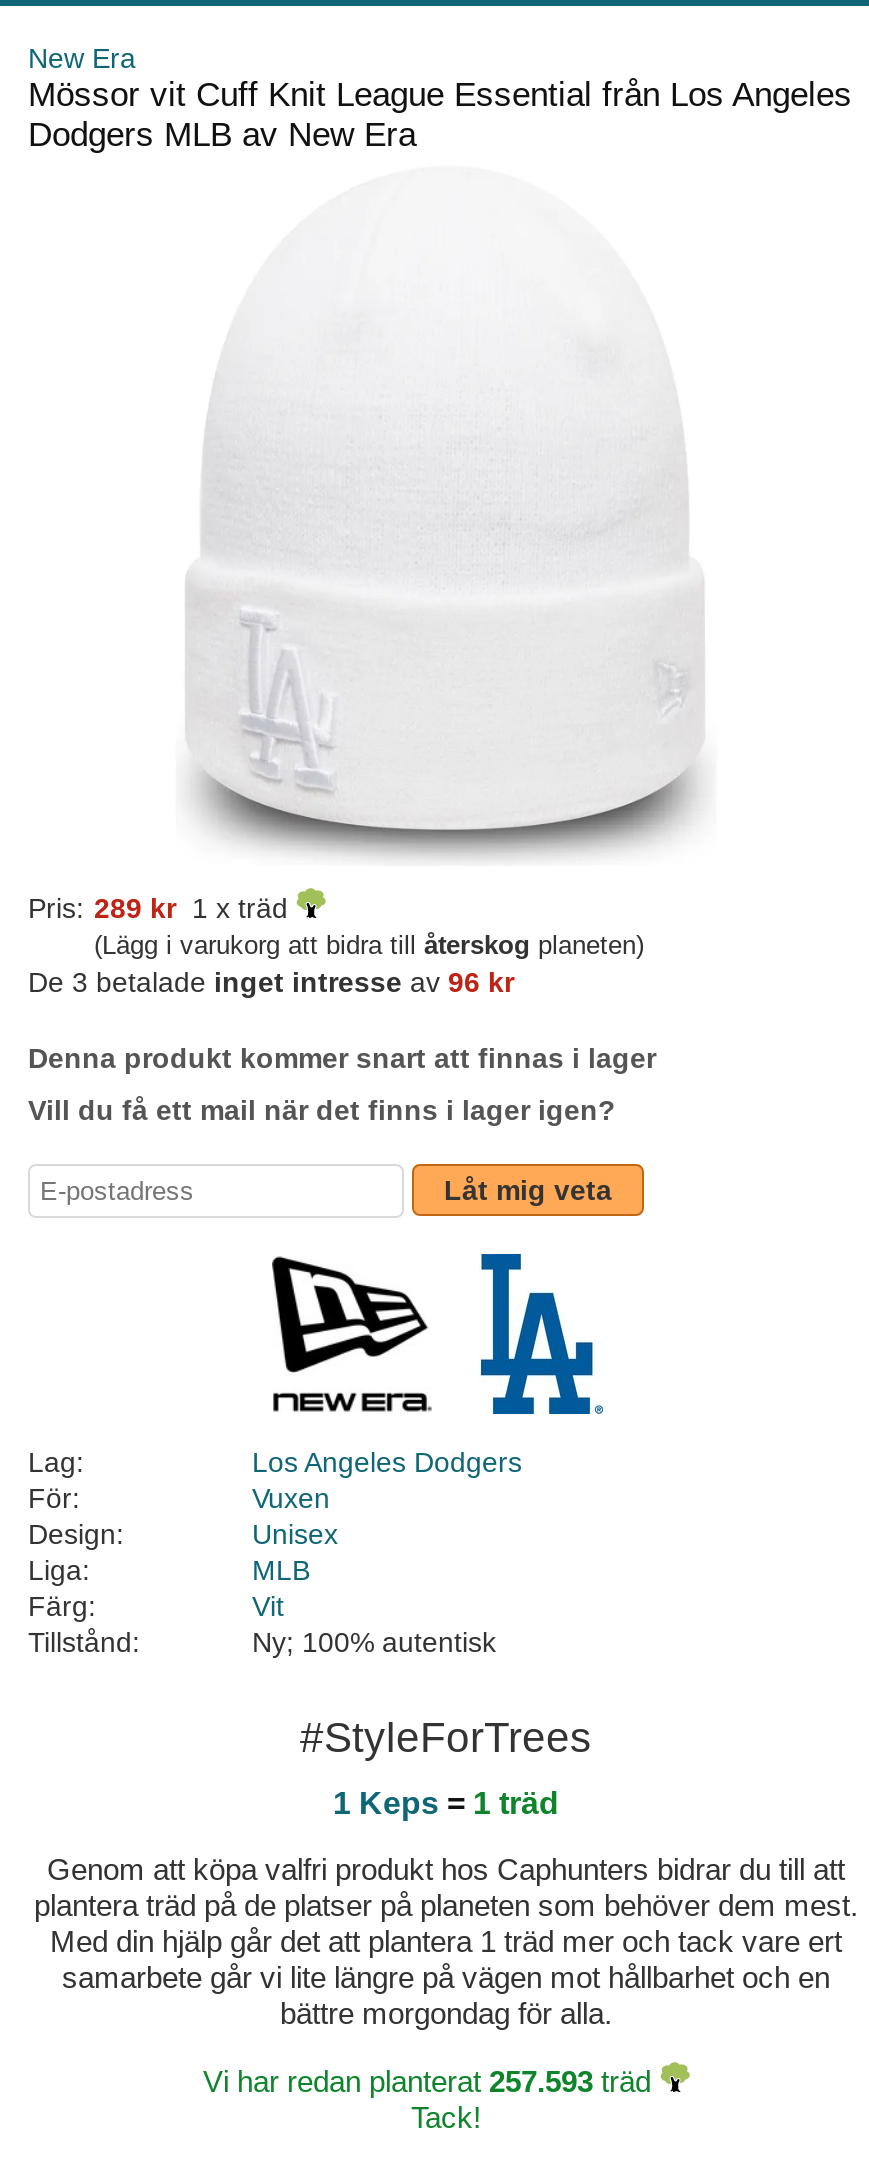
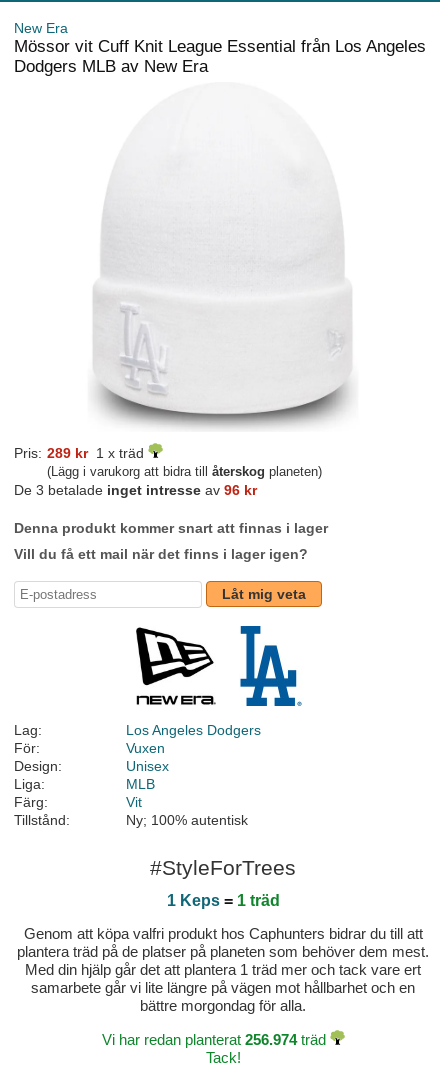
[203,2065,659,2099] Vi har redan planterat 257.593 träd -> [101,1031,329,1048] Vi har redan planterat 256.974 träd

